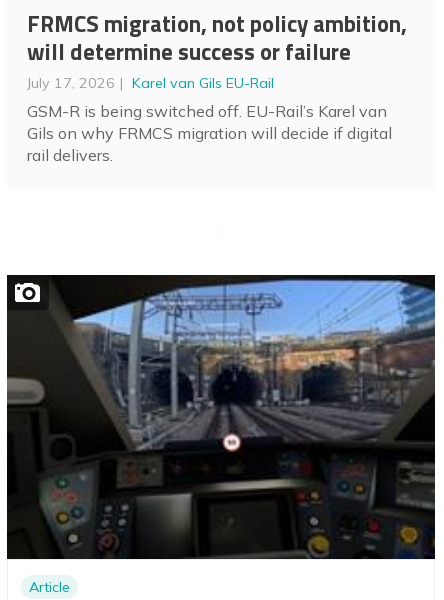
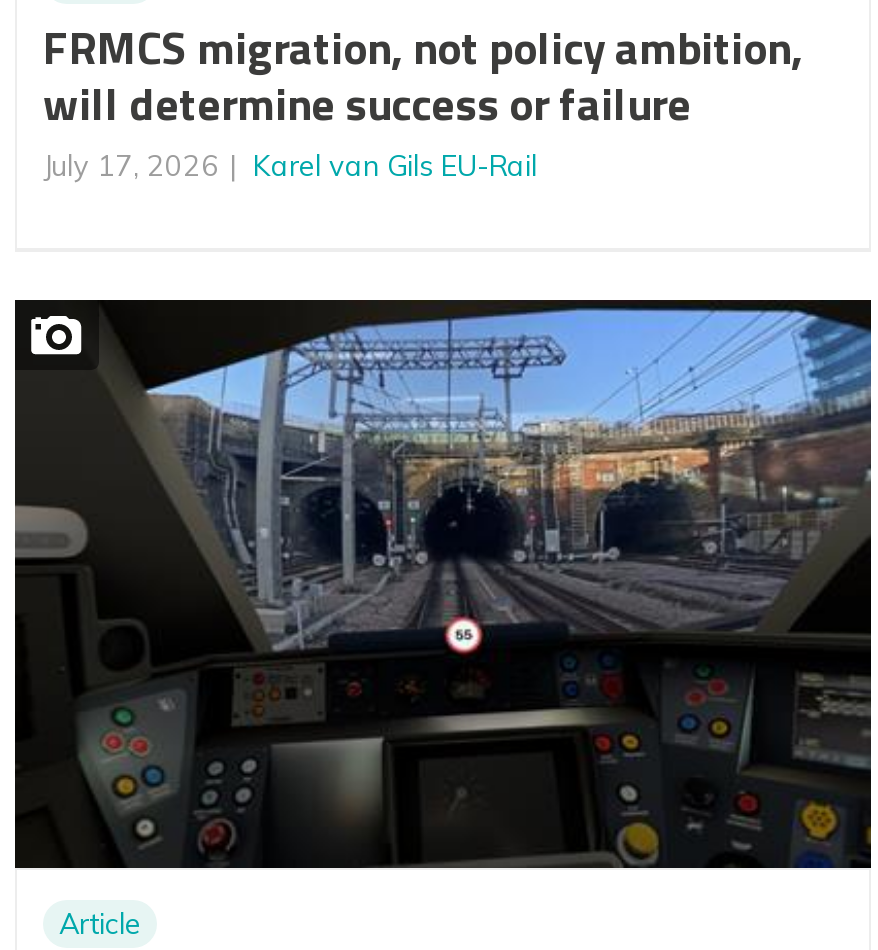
[27,101,392,165] GSM-R is being switched off. EU-Rail’s Karel van | Gils on why FRMCS migration will decide if digital | rail delivers. -> none

